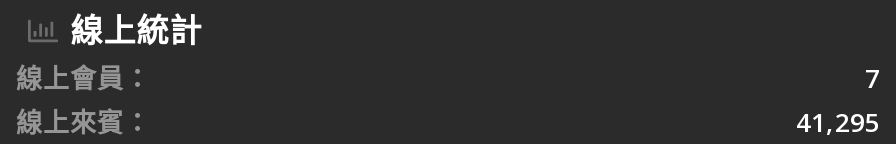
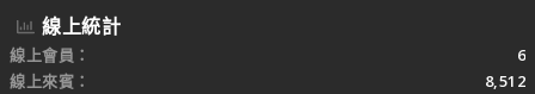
[865,60,880,96] 7 -> [516,44,525,65] 6
[796,104,880,140] 41,295 -> [484,70,525,92] 8,512

